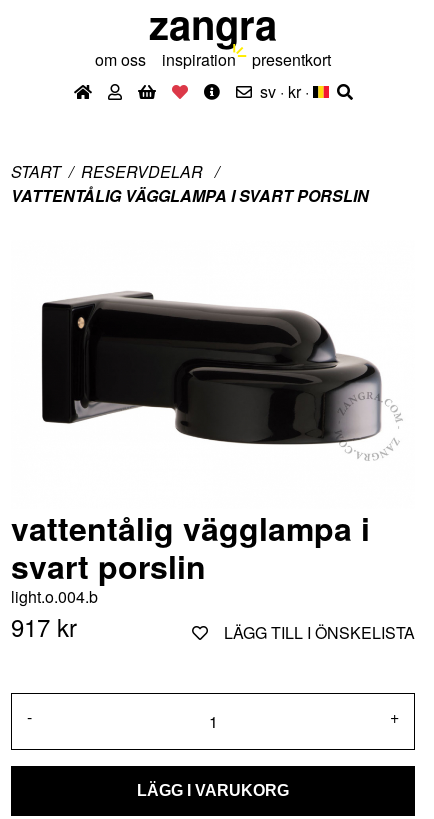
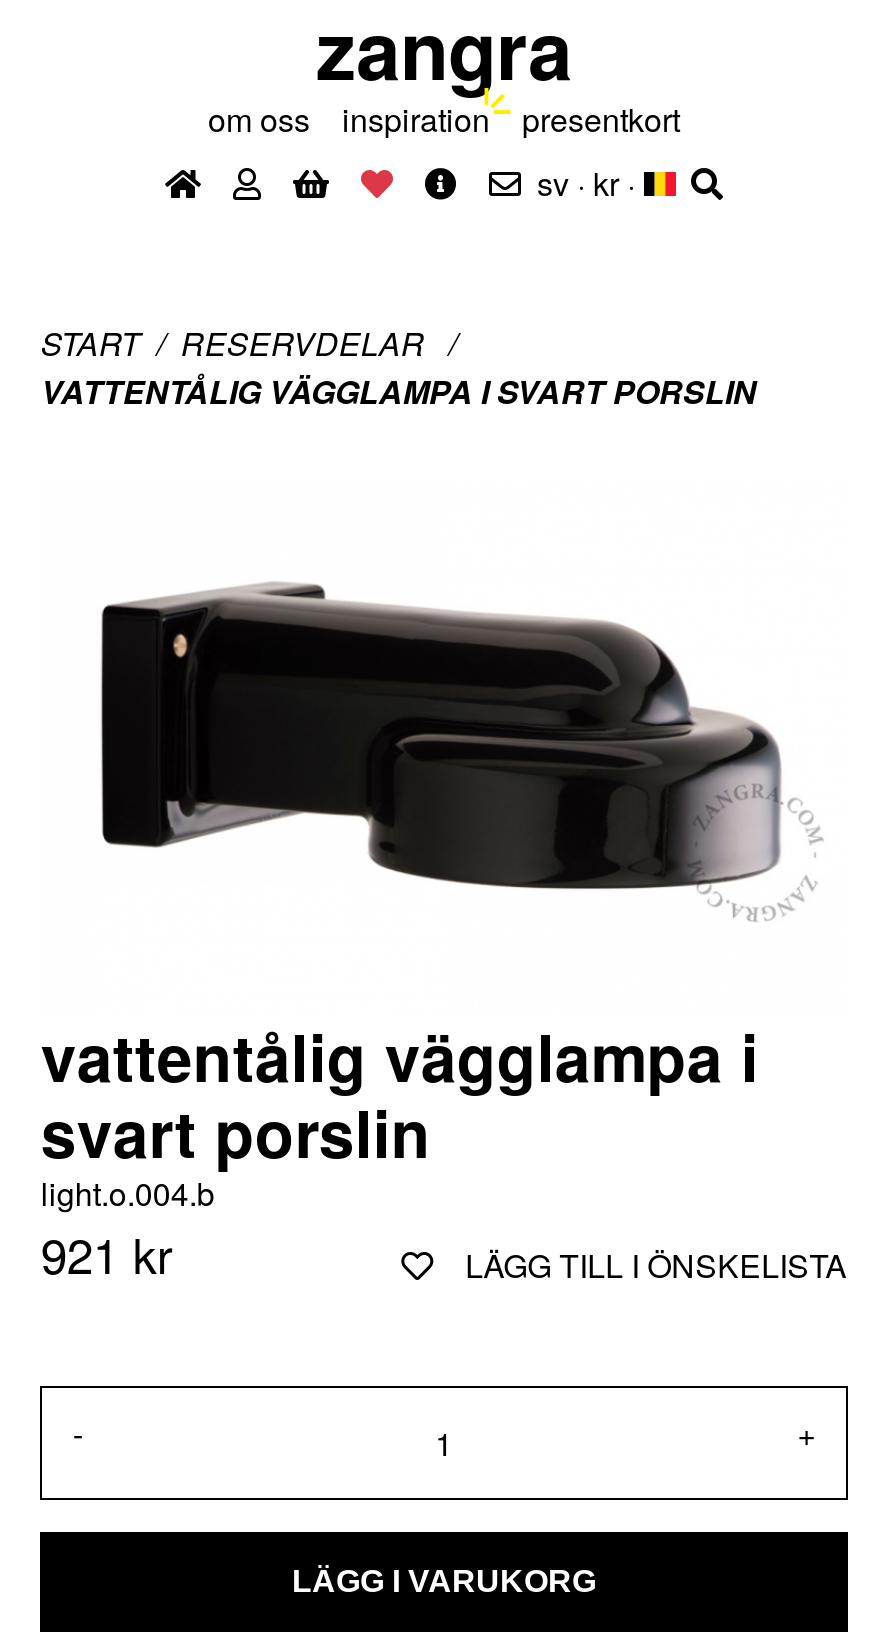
[11,609,77,644] 917 kr -> [41,1217,173,1287] 921 kr

